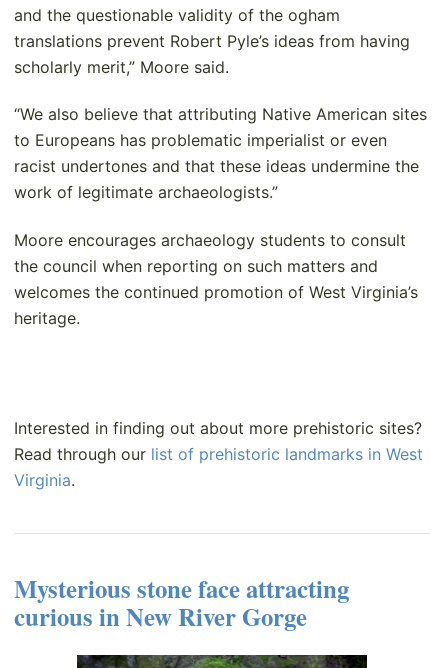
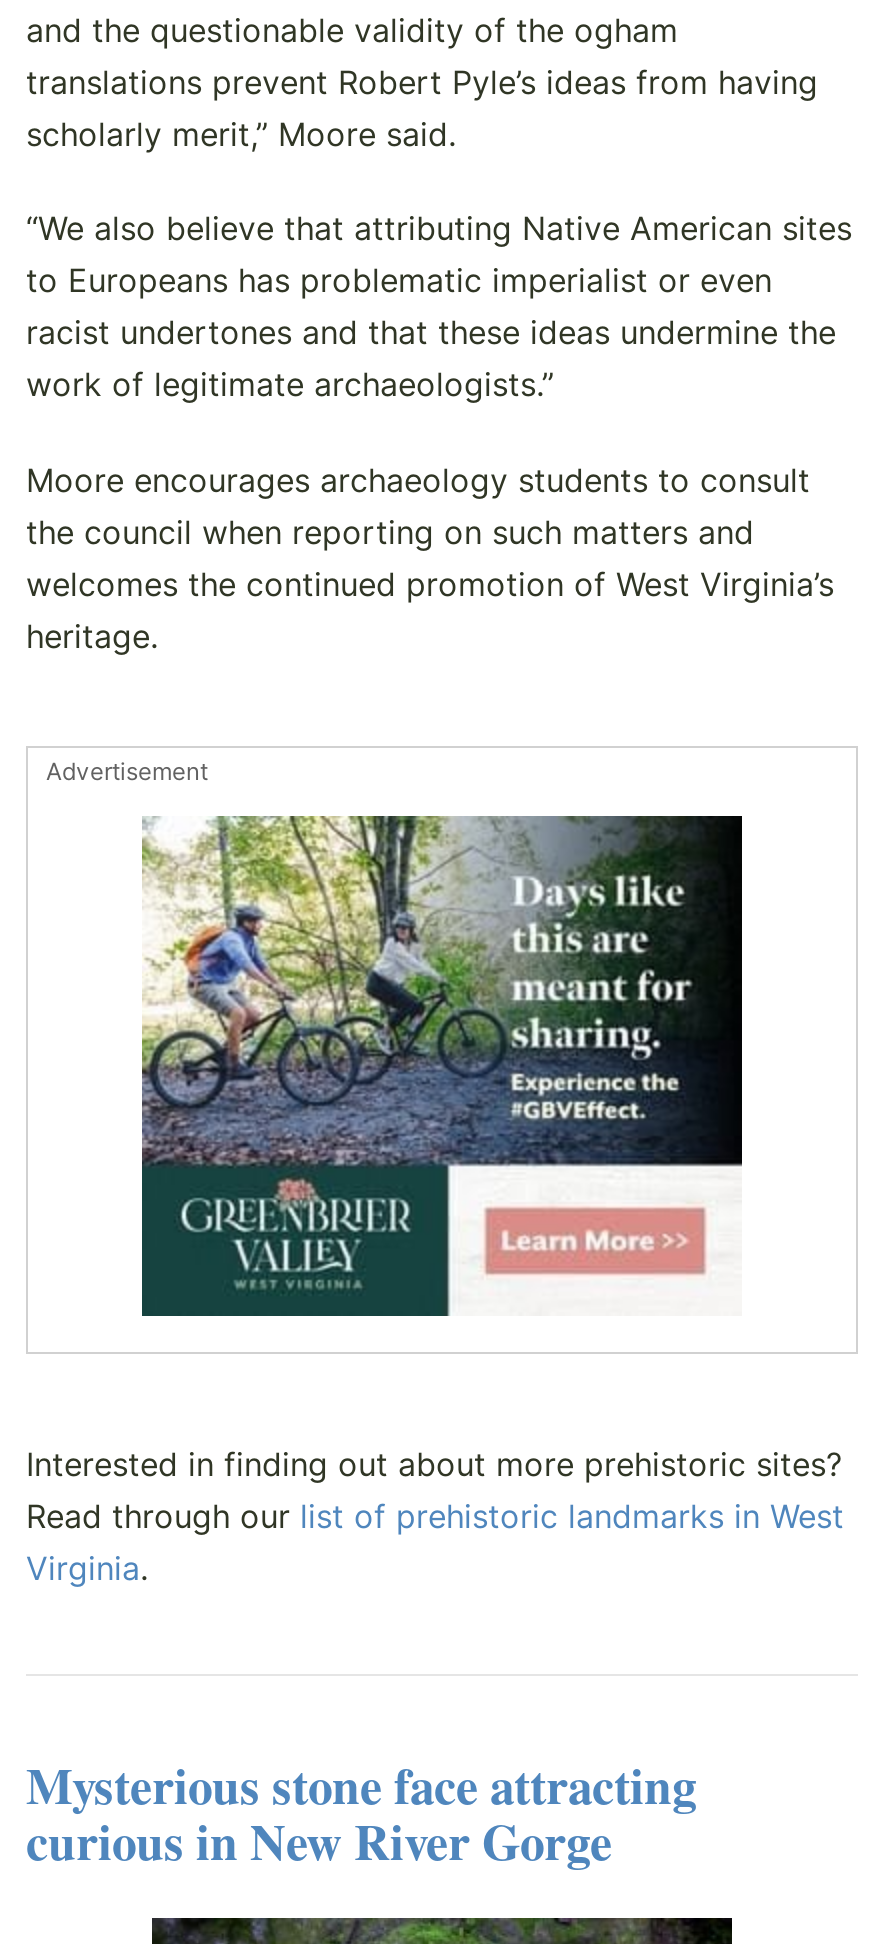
none -> [46,758,208,786] Advertisement
none -> [140,814,744,1318] [image]

